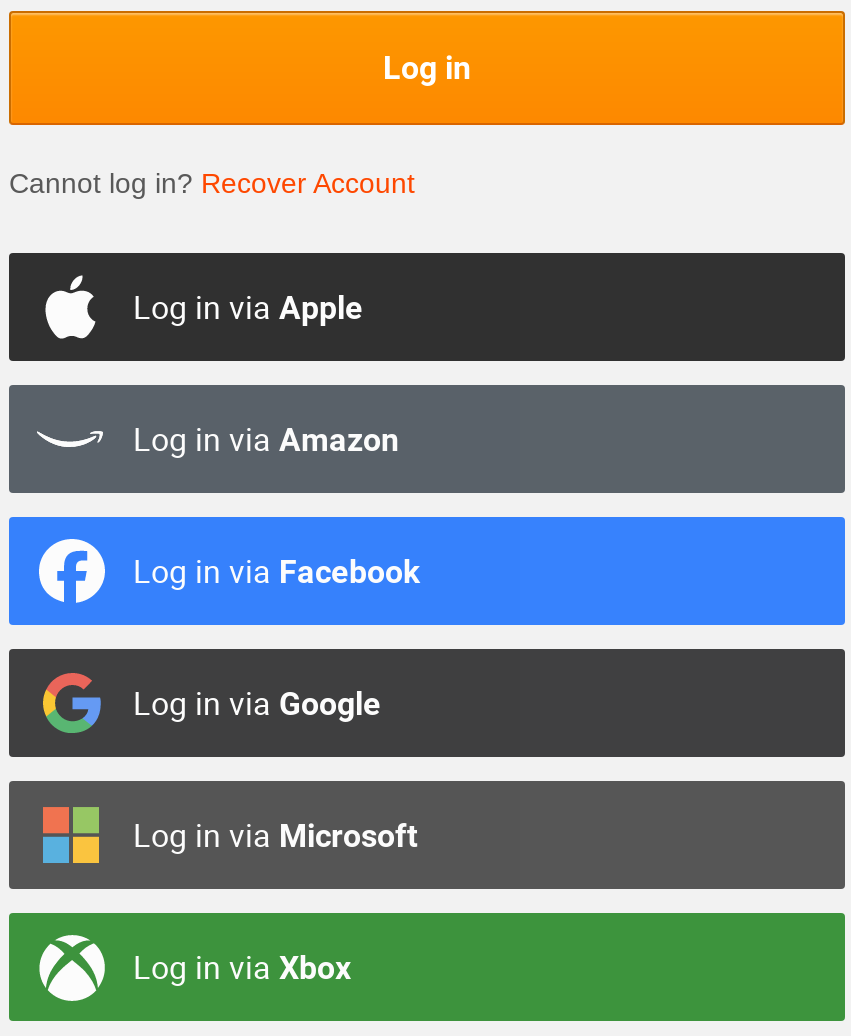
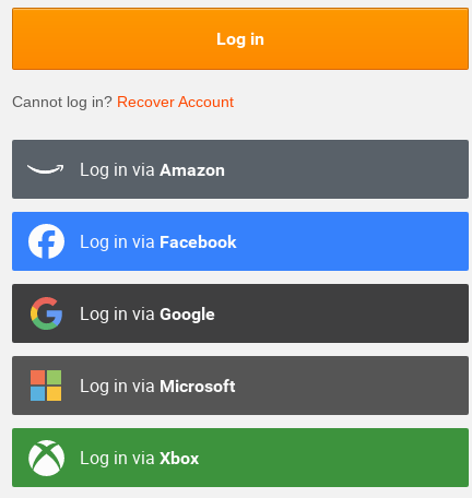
[133,284,363,328] Log in via Apple -> none

